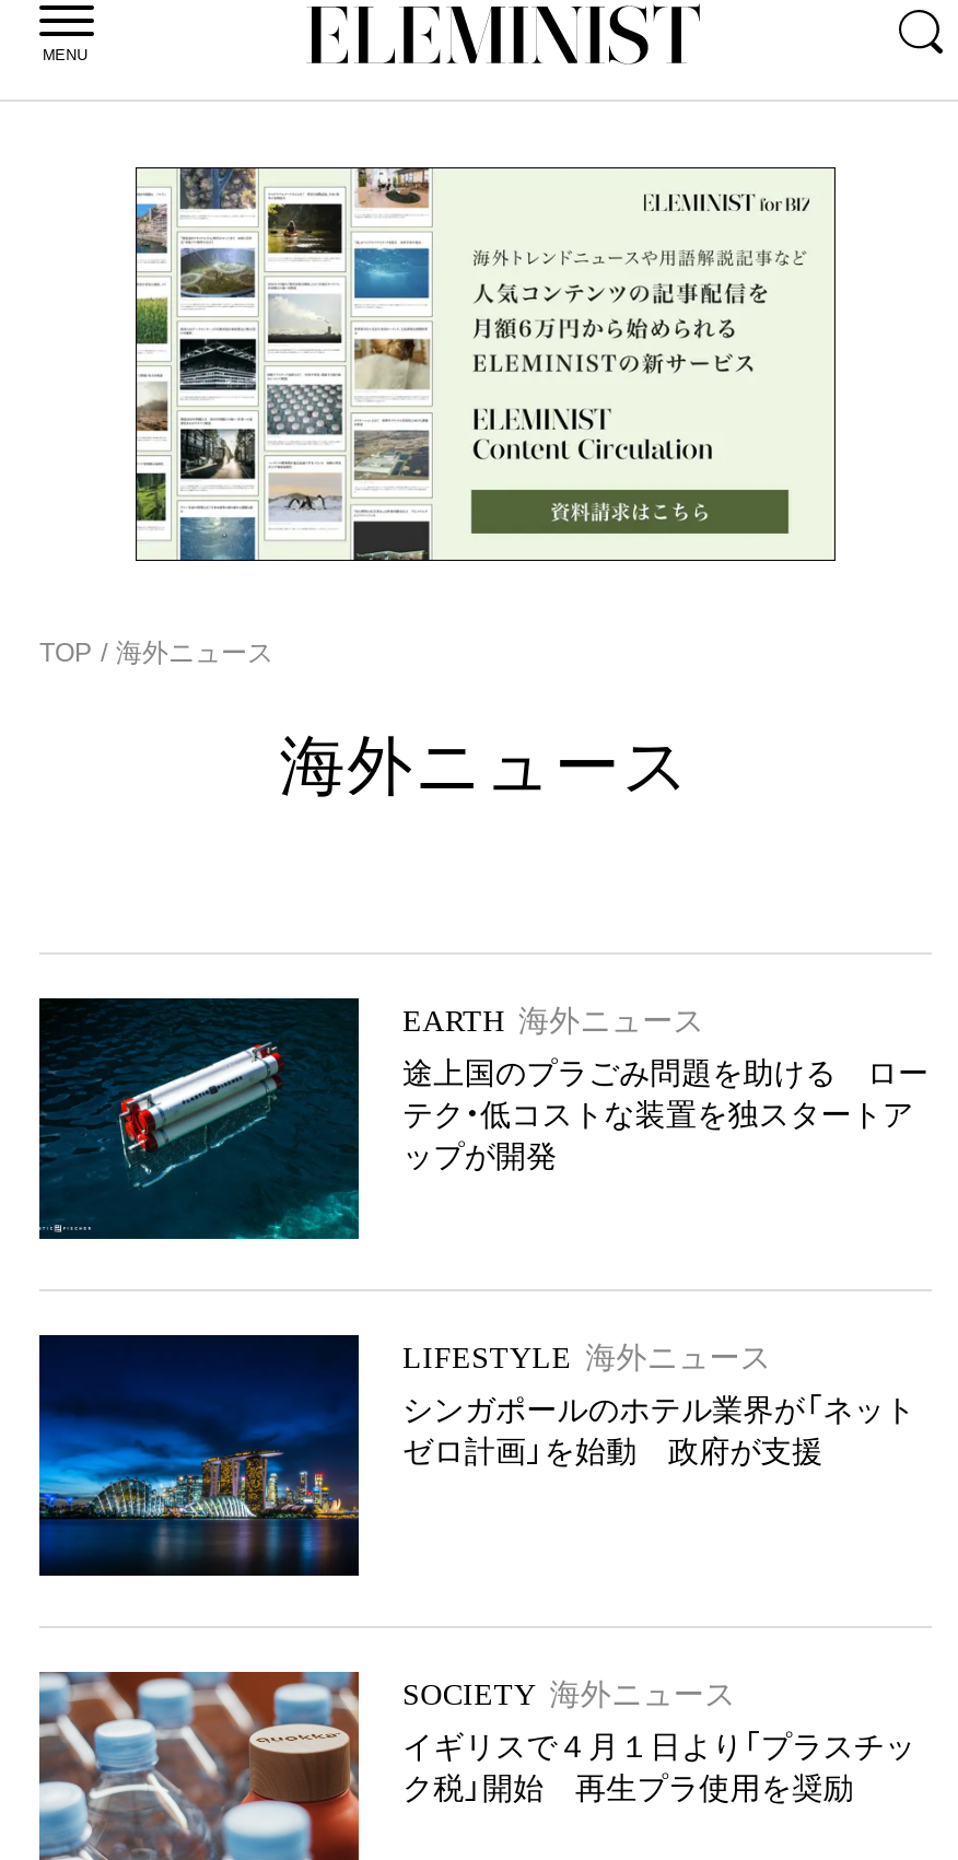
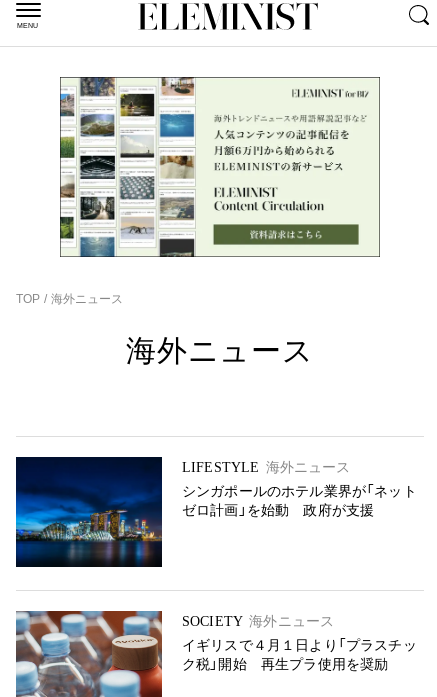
[37,998,929,1241] [image] | EARTH 海外ニュース | 途上国のプラごみ問題を助ける ロー | テク・低コストな装置を独スタートア | ップが開発 -> none

